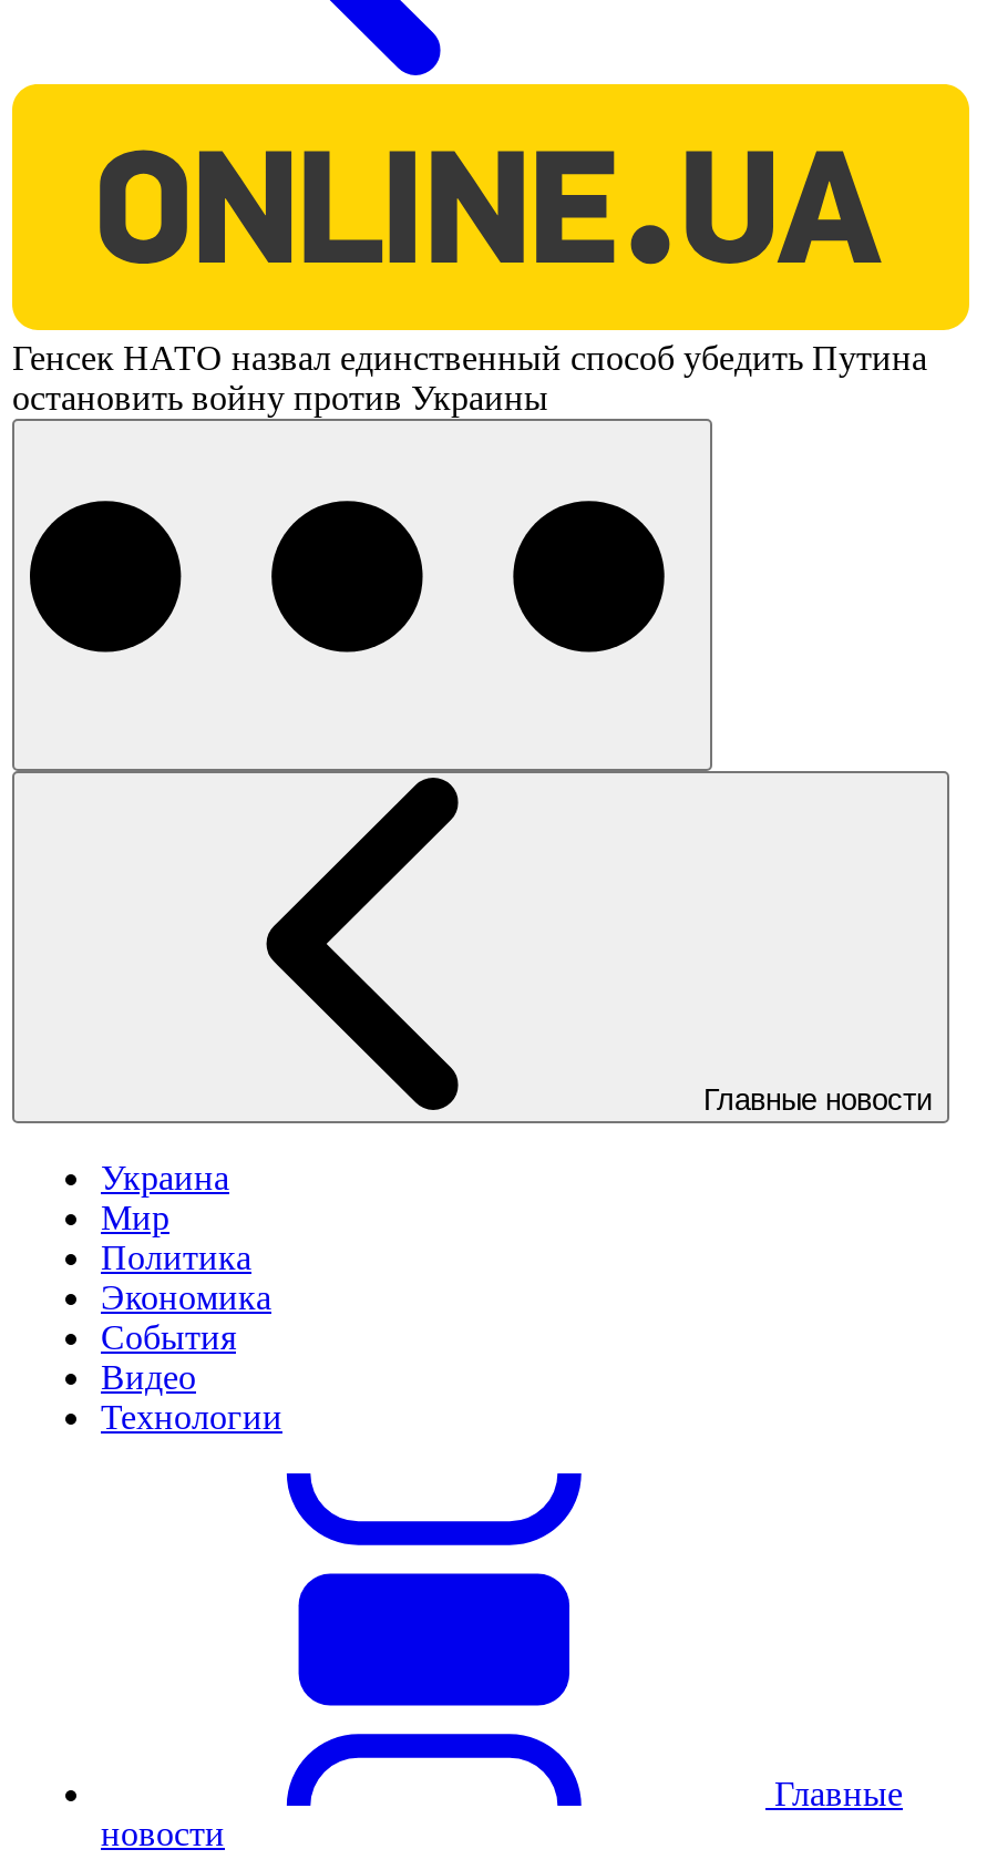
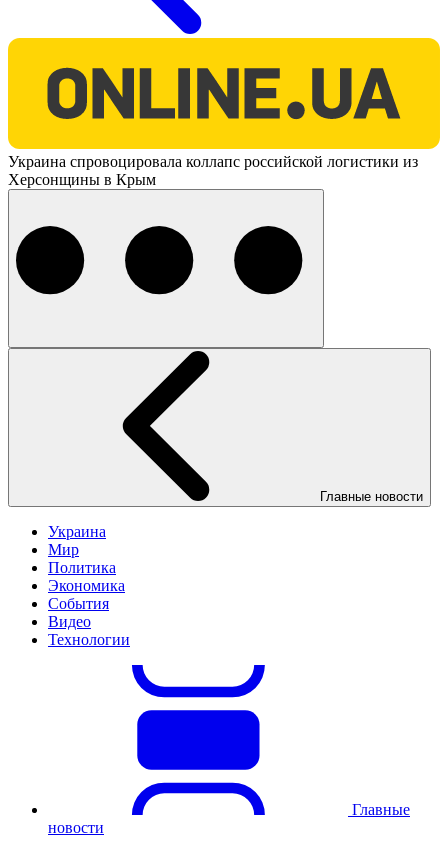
[12,339,927,417] Генсек НАТО назвал единственный способ убедить Путина | остановить войну против Украины -> [8,153,418,188] Украина спровоцировала коллапс российской логистики из | Херсонщины в Крым

